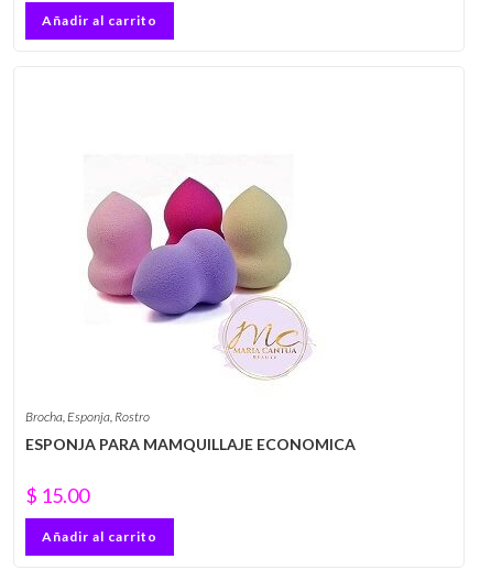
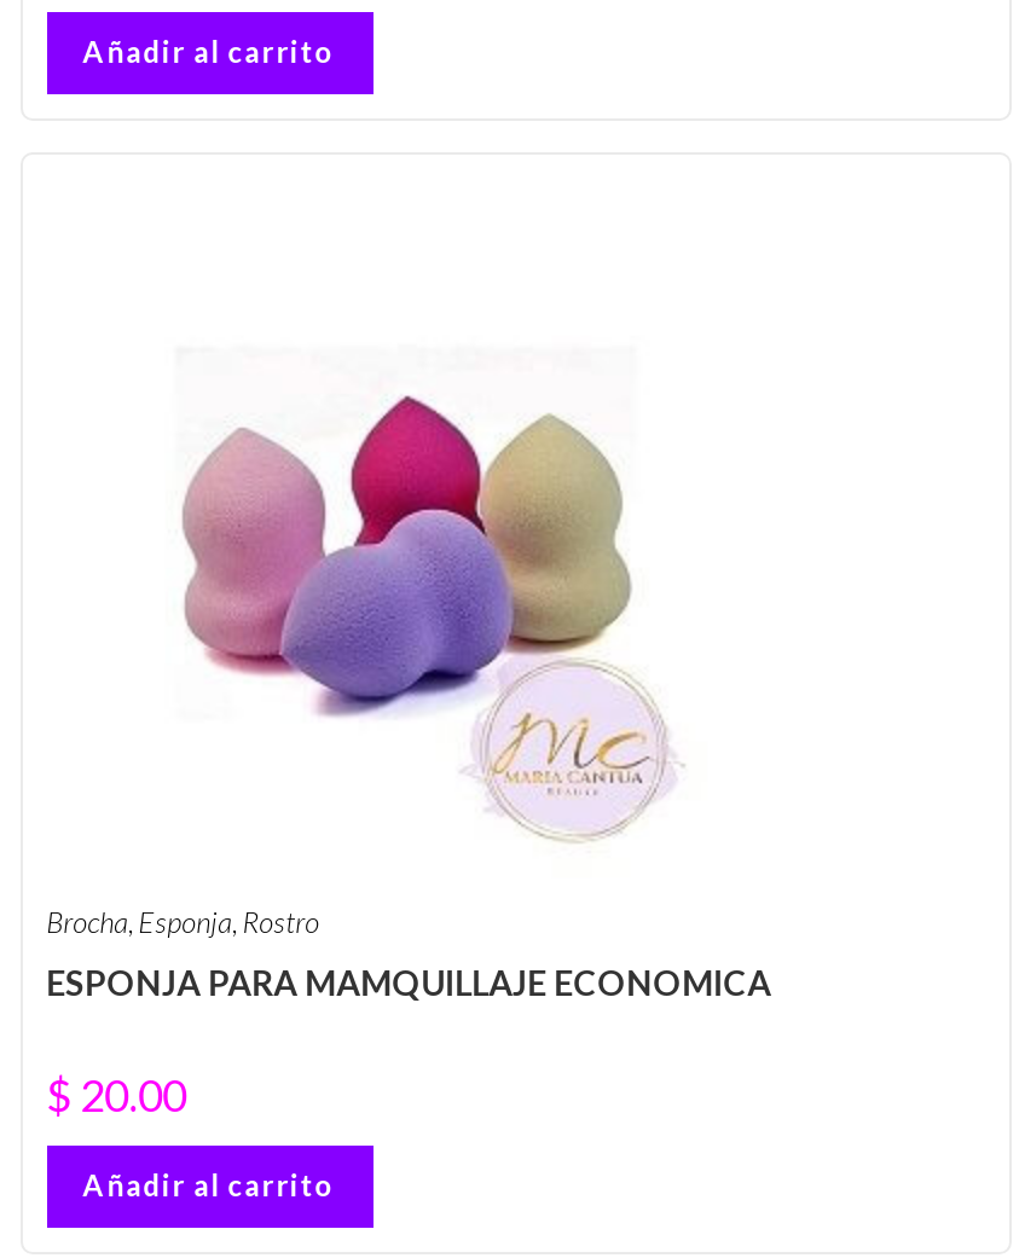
[25,483,89,507] $15.00 -> [46,1068,187,1121] $20.00

